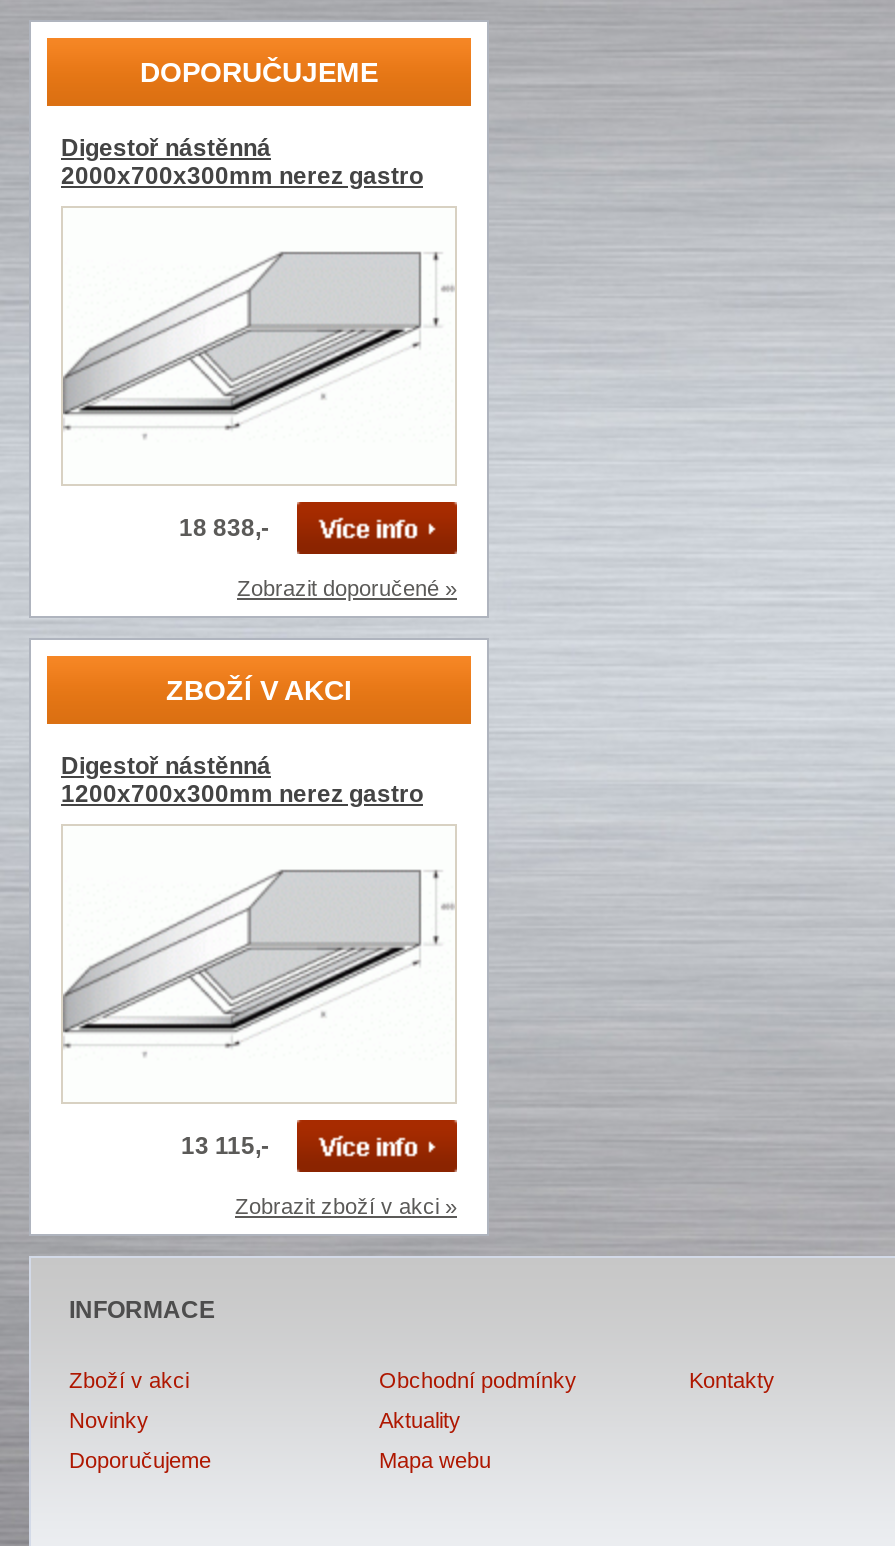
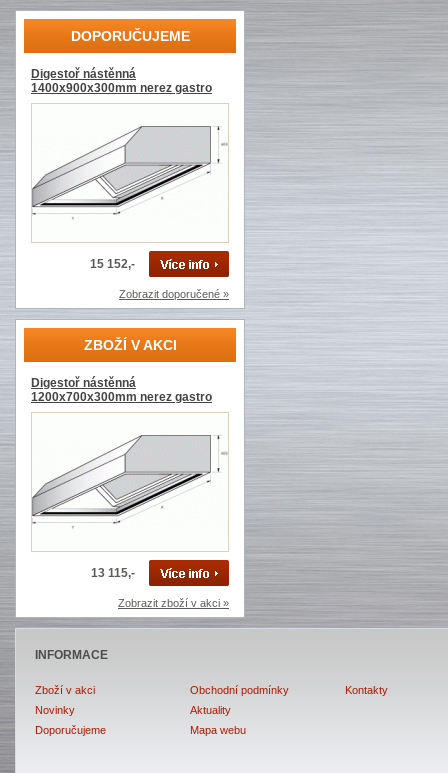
[61,162,423,190] 2000x700x300mm nerez gastro -> [31,81,212,95] 1400x900x300mm nerez gastro
[179,514,269,542] 18 838,- -> [90,257,135,271] 15 152,-

